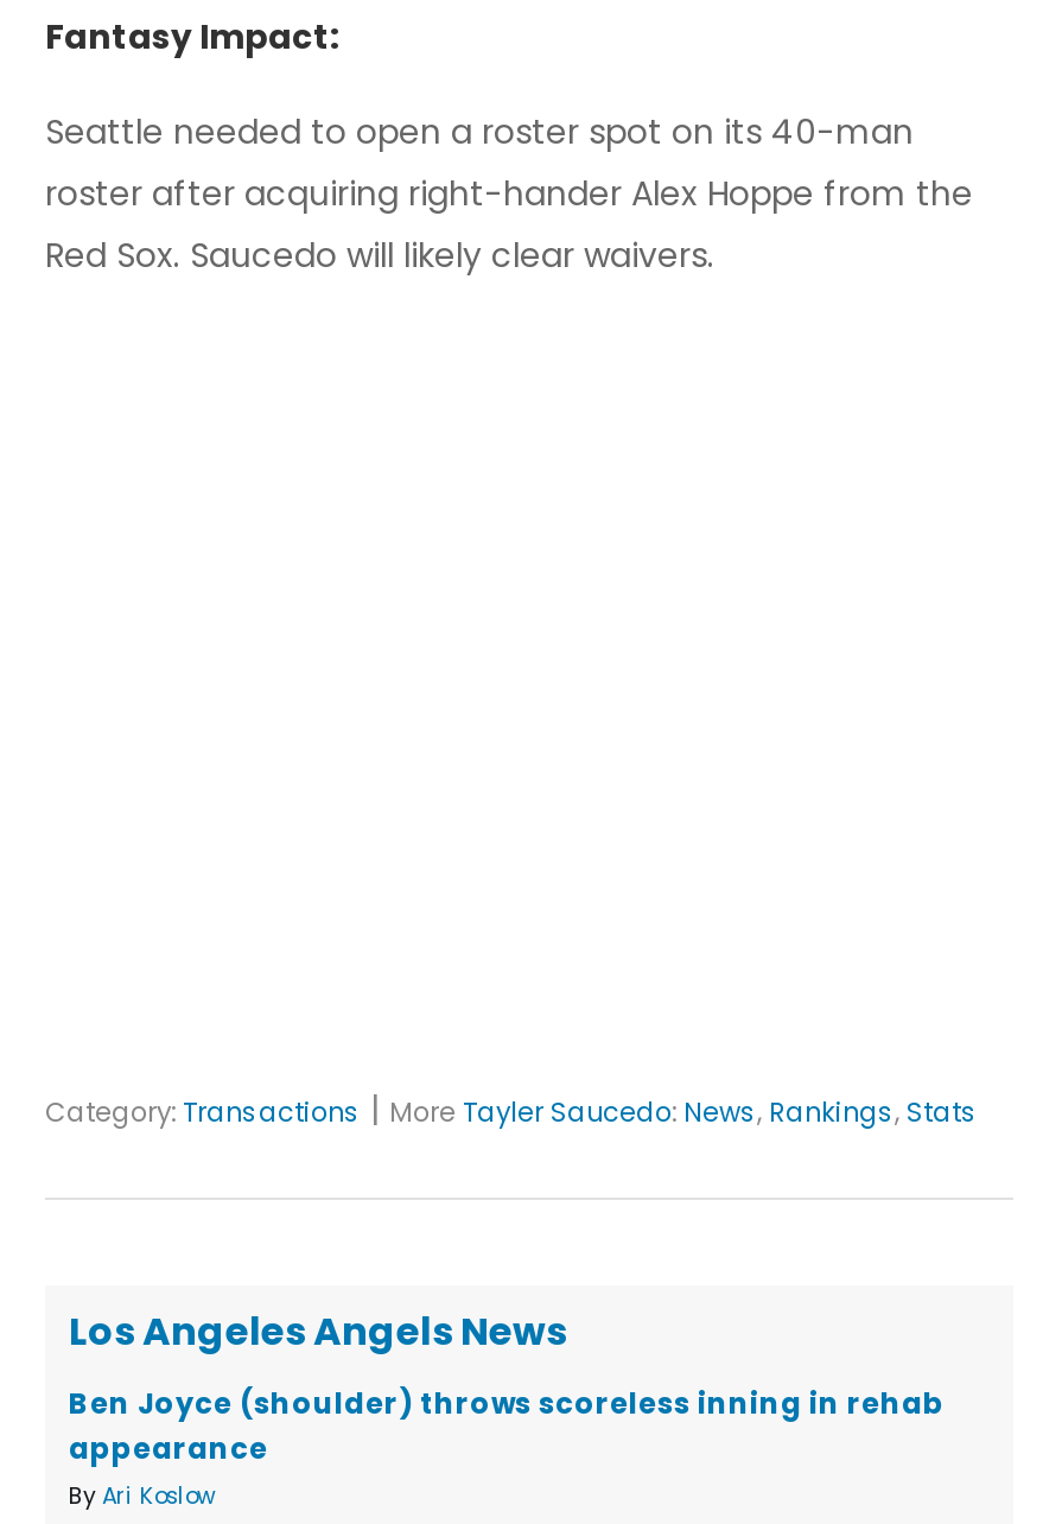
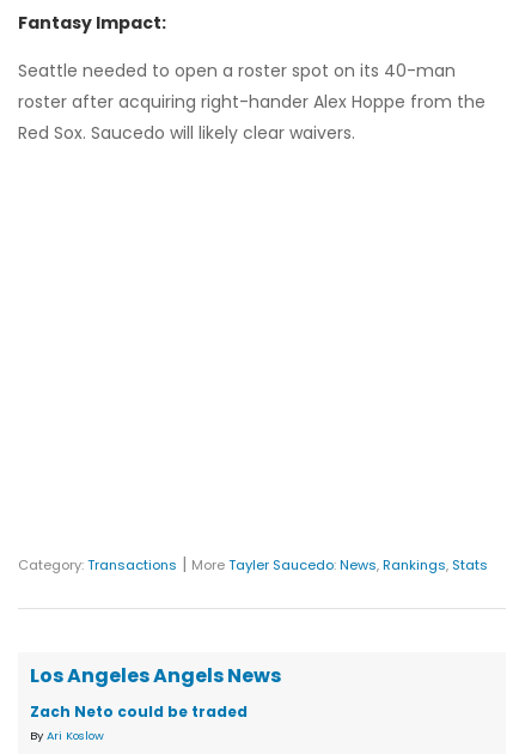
[69,1384,945,1469] Ben Joyce (shoulder) throws scoreless inning in rehab | appearance -> [30,702,248,722] Zach Neto could be traded

